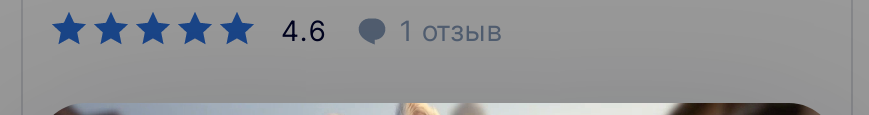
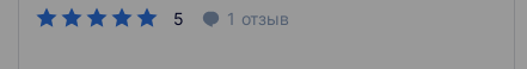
[281,13,327,47] 4.6 -> [173,8,185,29] 5

